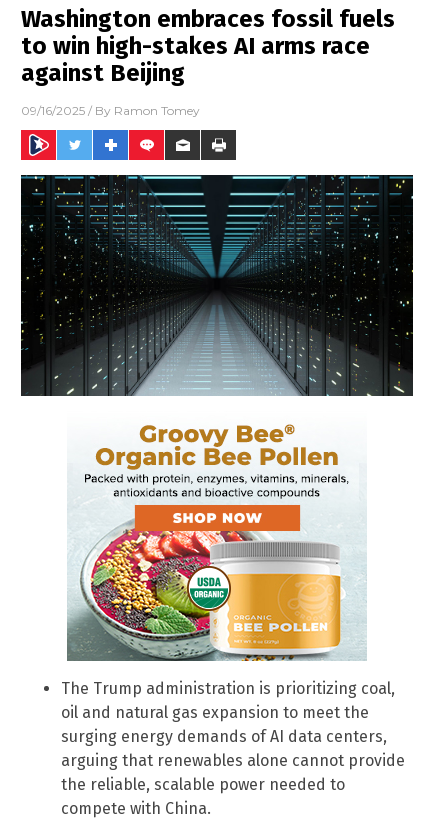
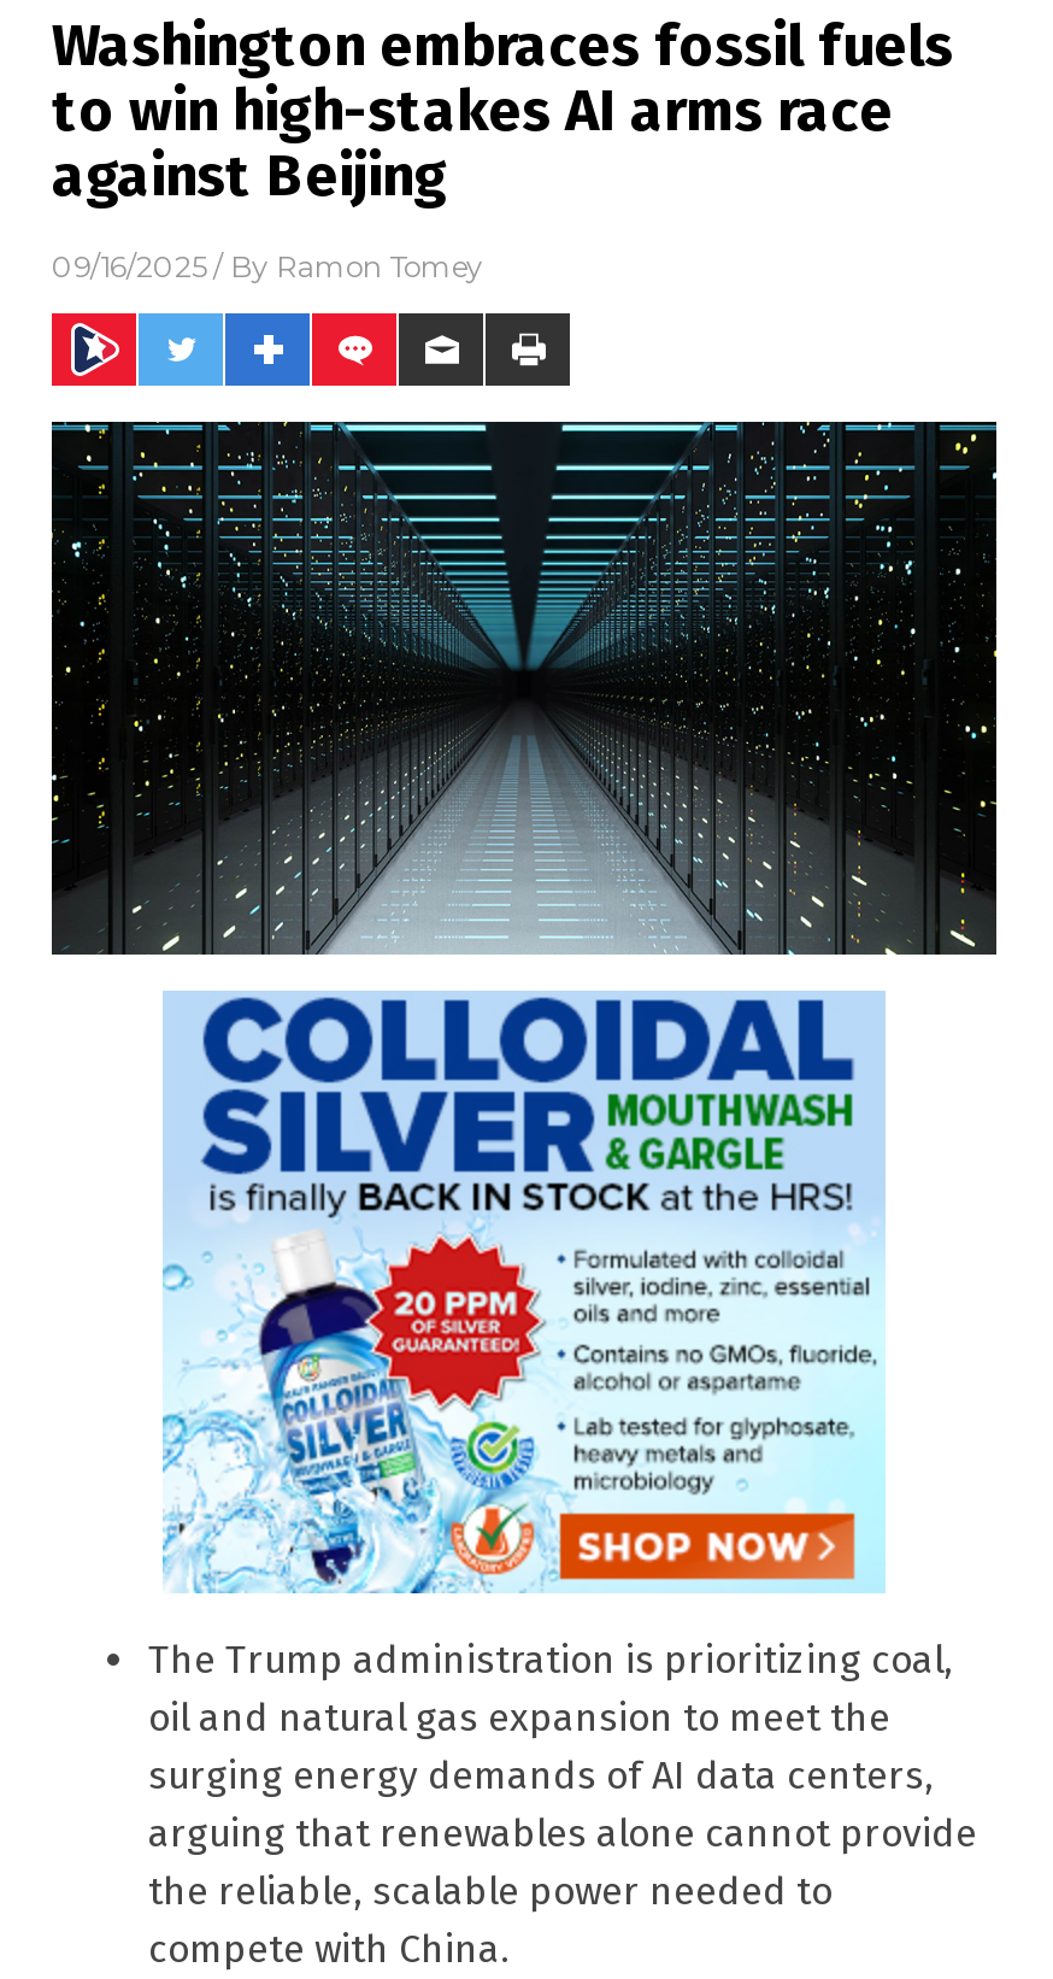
[66,412,366,662] [image] -> [160,991,886,1596] [image]

